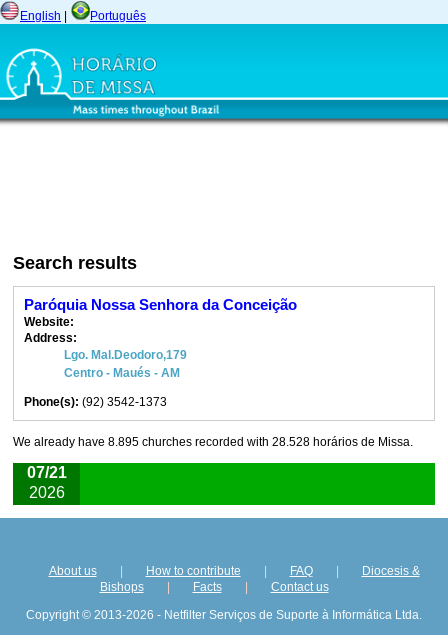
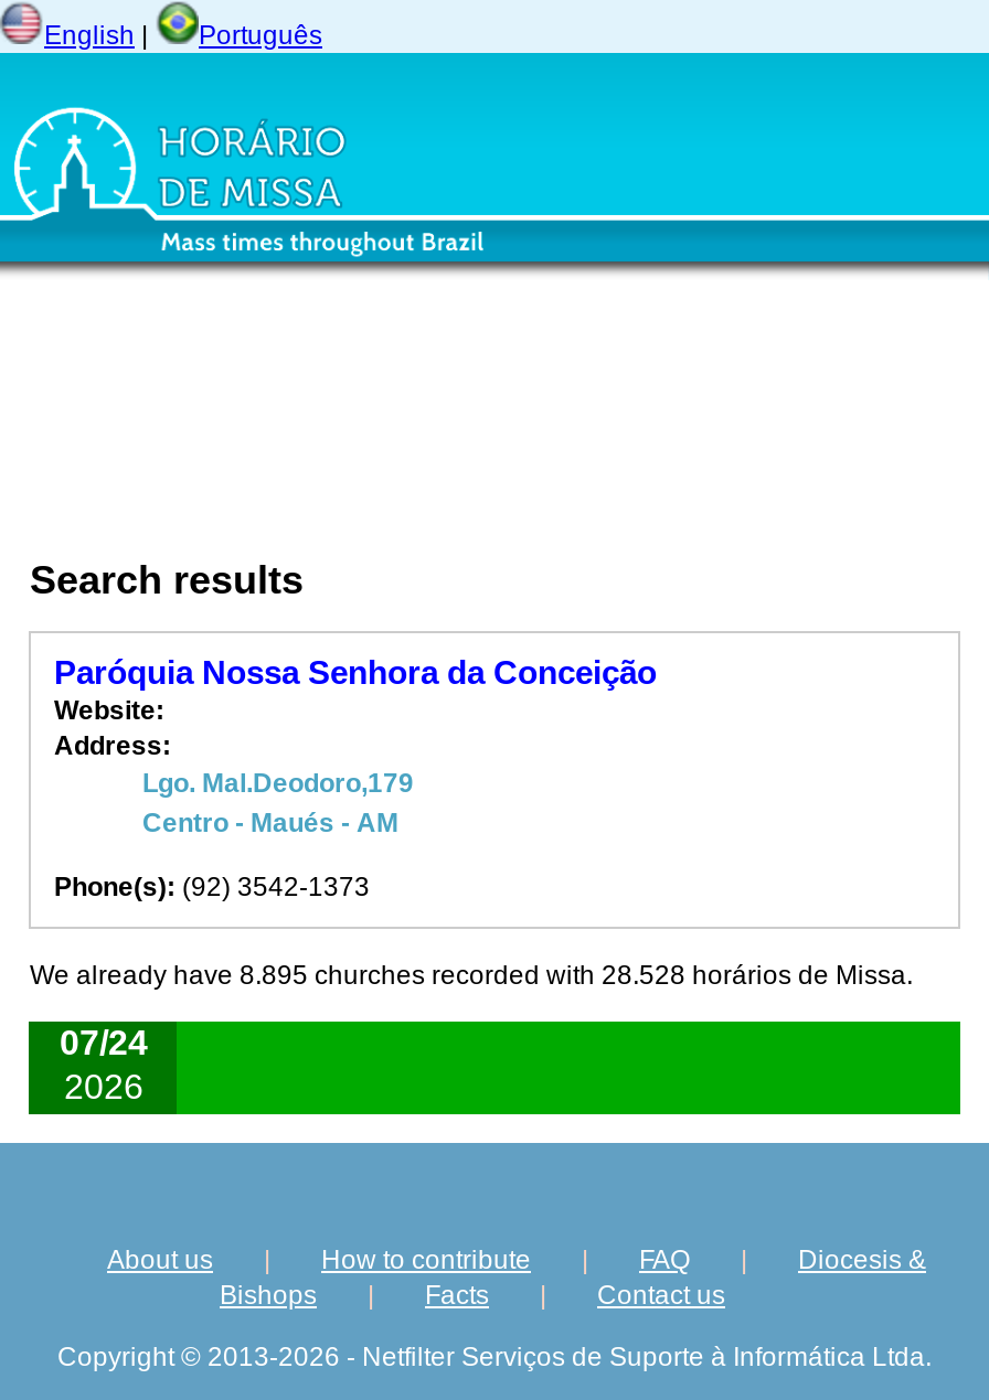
[27,464,67,481] 07/21 -> [59,1024,148,1061] 07/24

